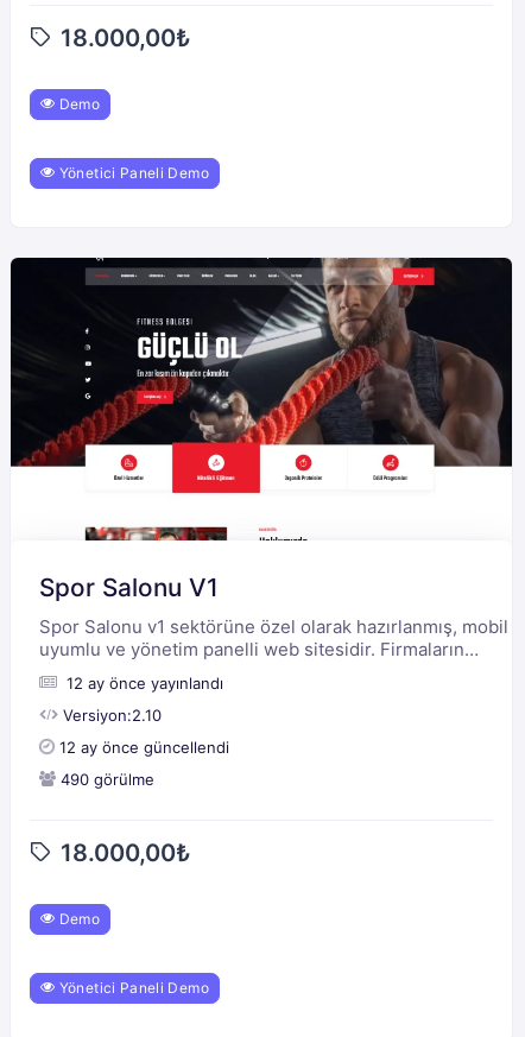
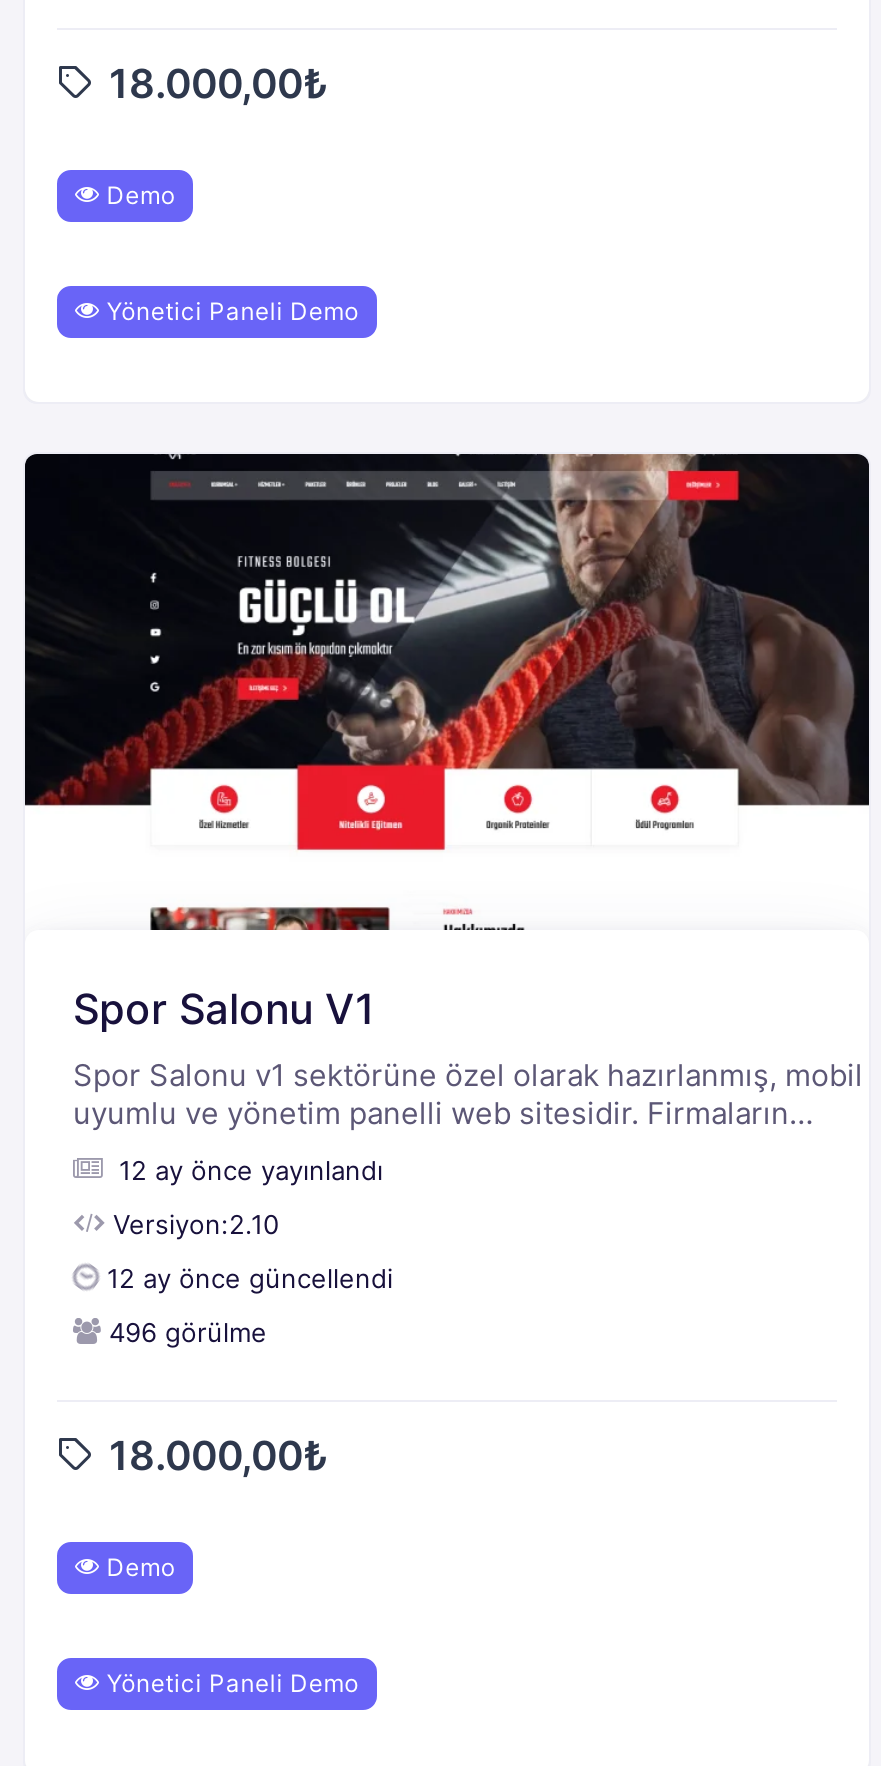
[61,770,154,789] 490 görülme -> [109,1316,267,1348] 496 görülme

